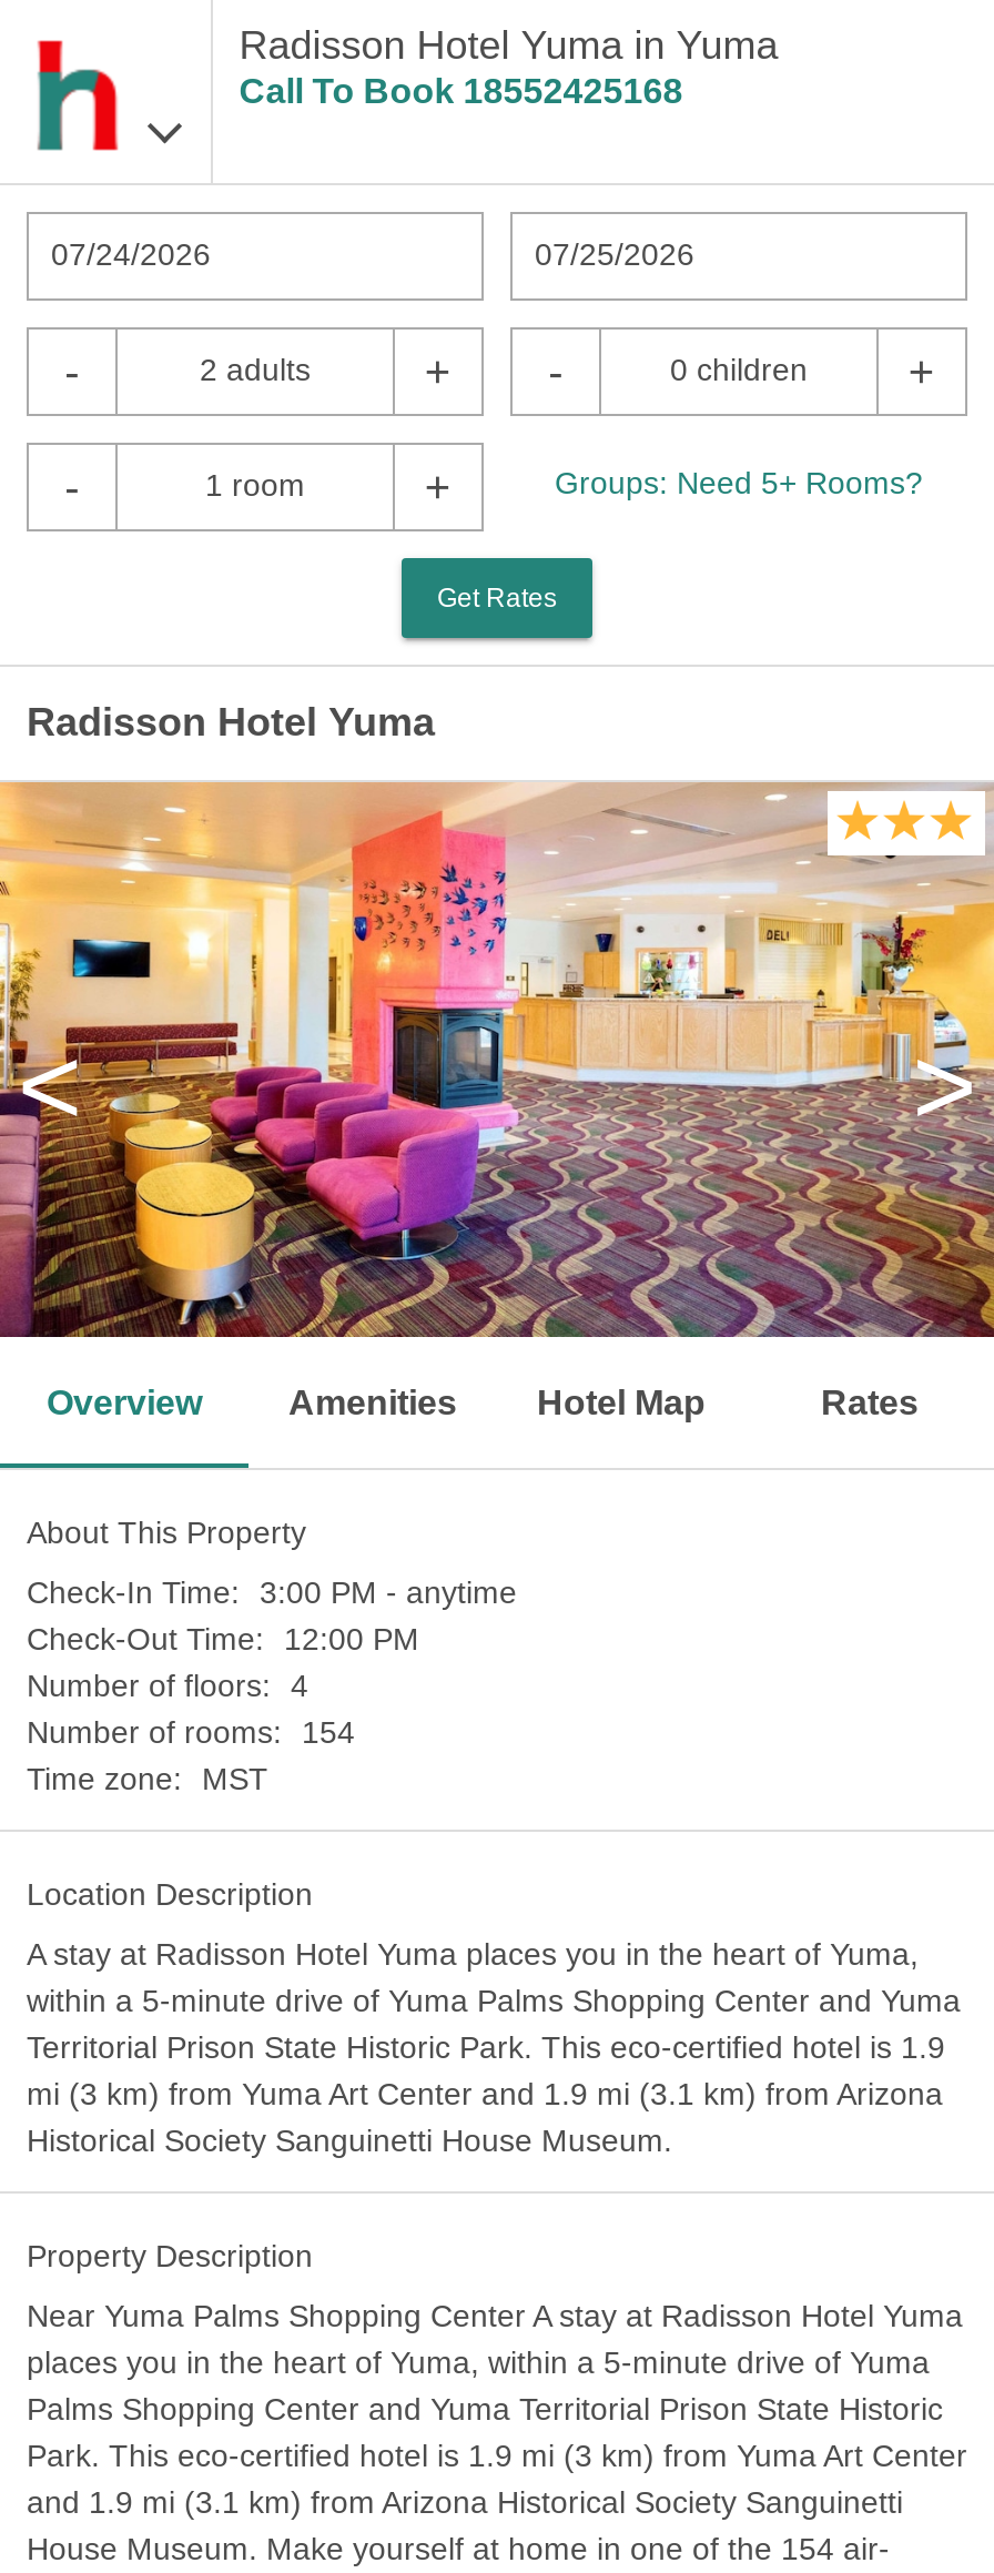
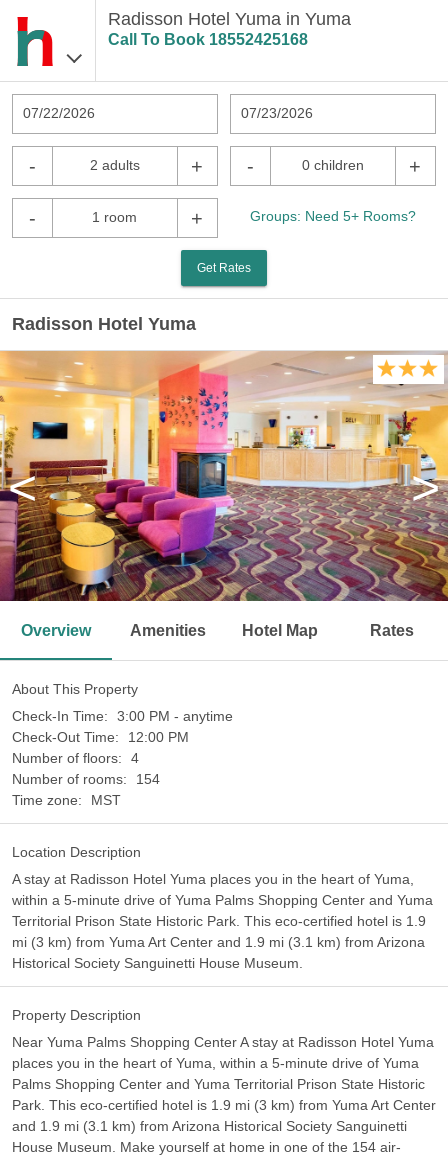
[51,236,211,272] 07/24/2026 -> [23,105,95,121] 07/22/2026
[535,236,694,272] 07/25/2026 -> [241,105,313,121] 07/23/2026

